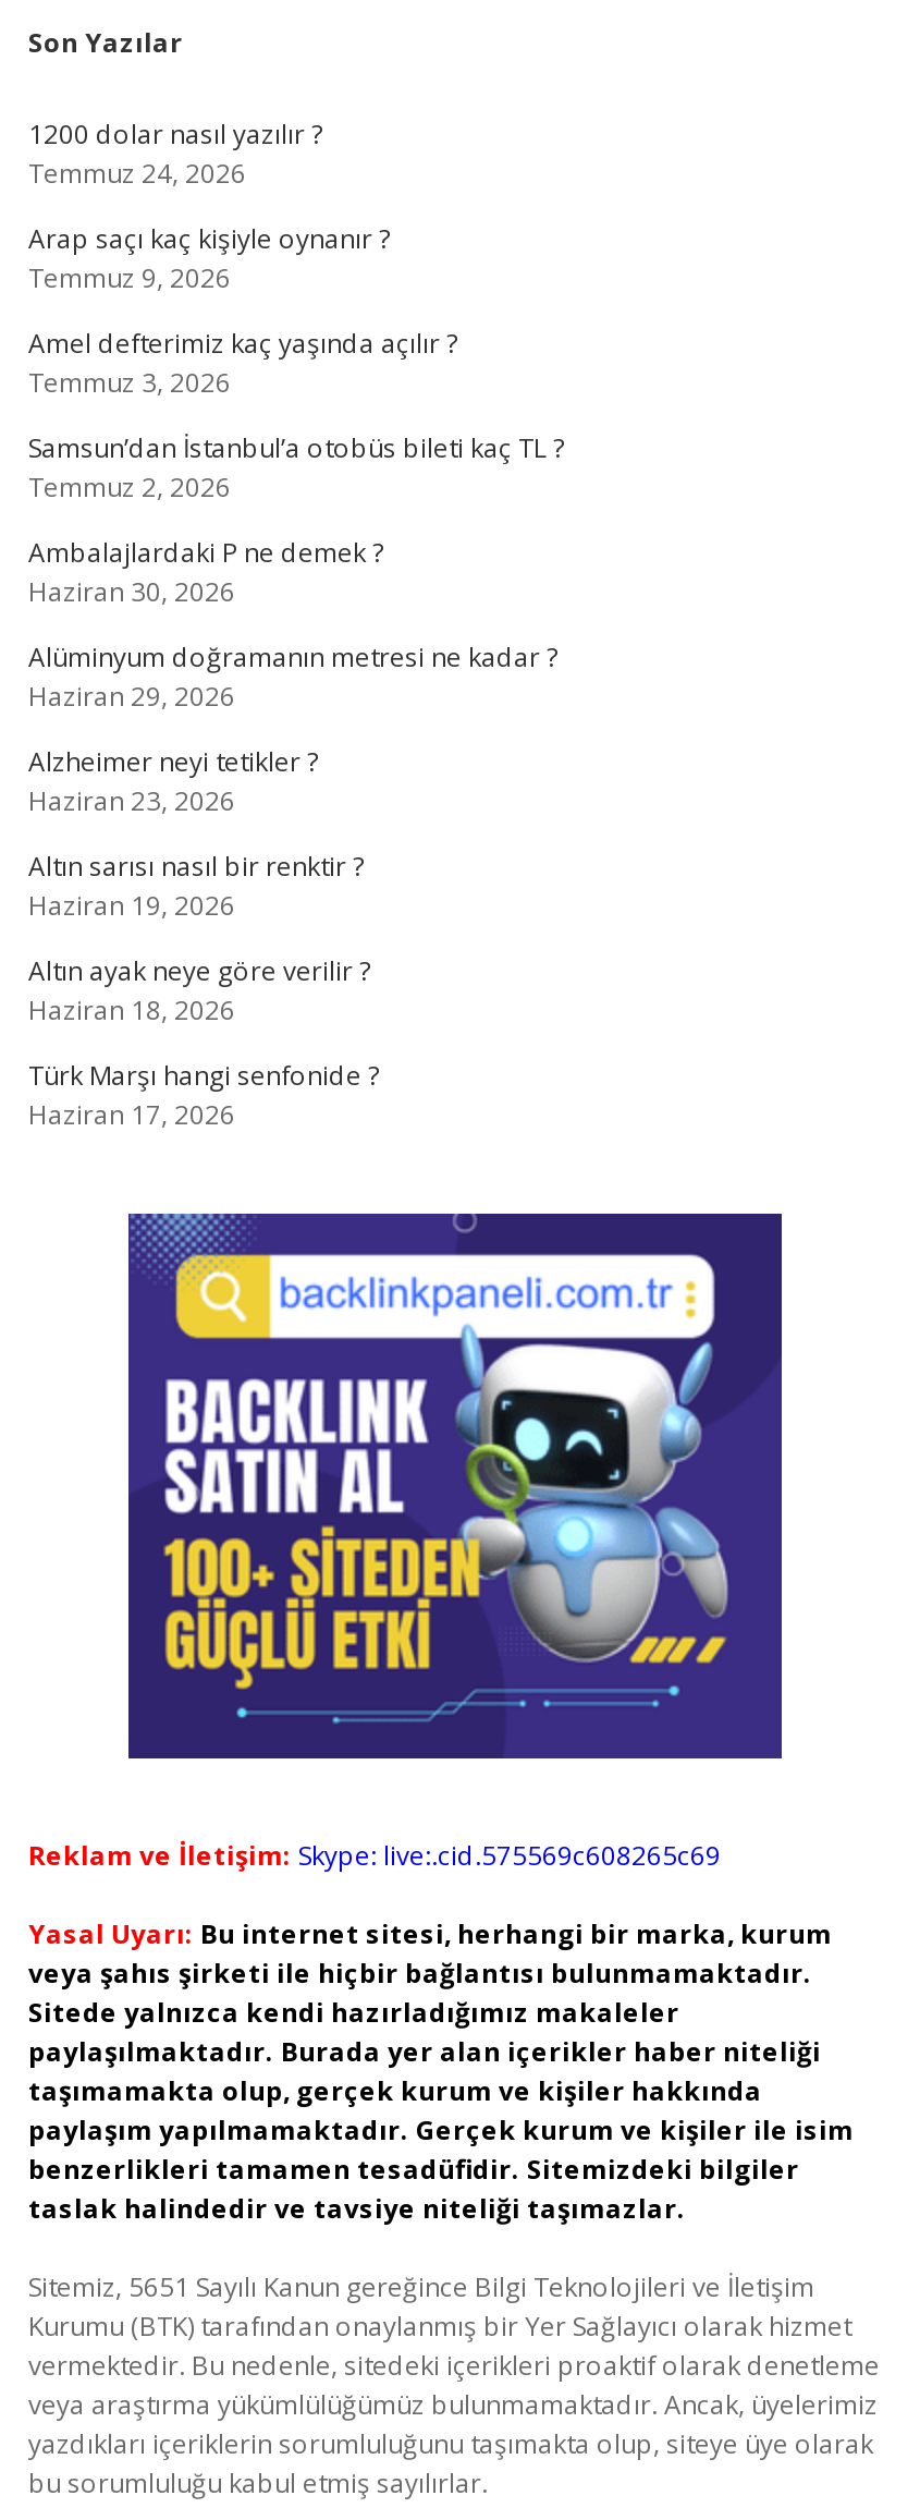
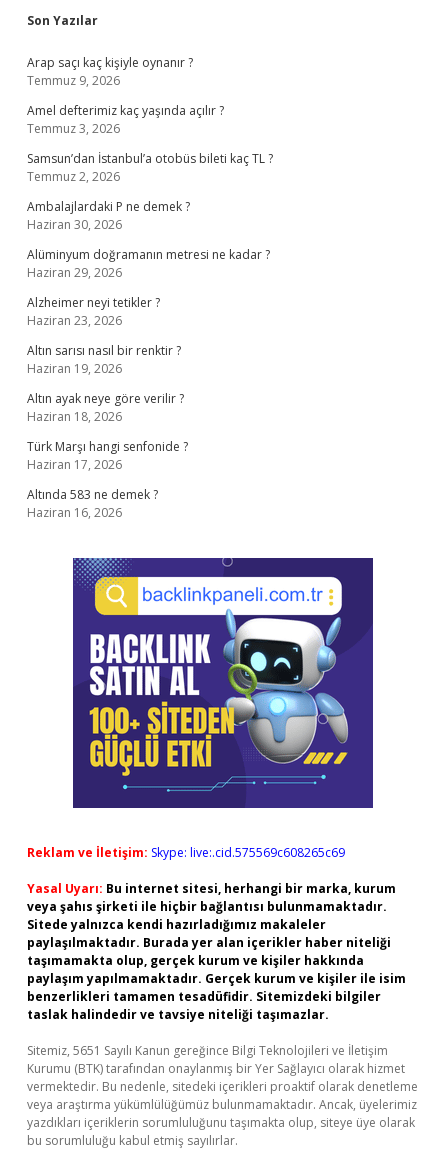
[28,115,322,192] 1200 dolar nasıl yazılır ? | Temmuz 24, 2026 -> none
moved [28,220,564,1133] -> [27,54,273,473]: Arap saçı kaç kişiyle oynanır ? | Temmuz 9, 2026 | Amel defterimiz kaç yaşında açılır ? | ... | Türk Marşı hangi senfonide ? | Haziran 17, 2026
none -> [27,486,158,521] Altında 583 ne demek ? | Haziran 16, 2026

